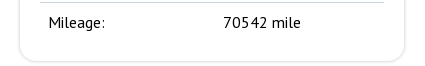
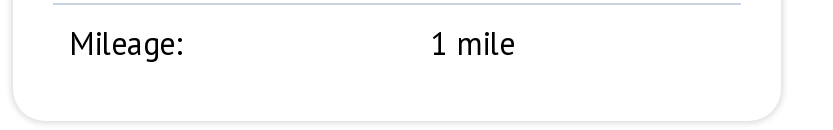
[223,12,301,32] 70542 mile -> [431,23,515,63] 1 mile

